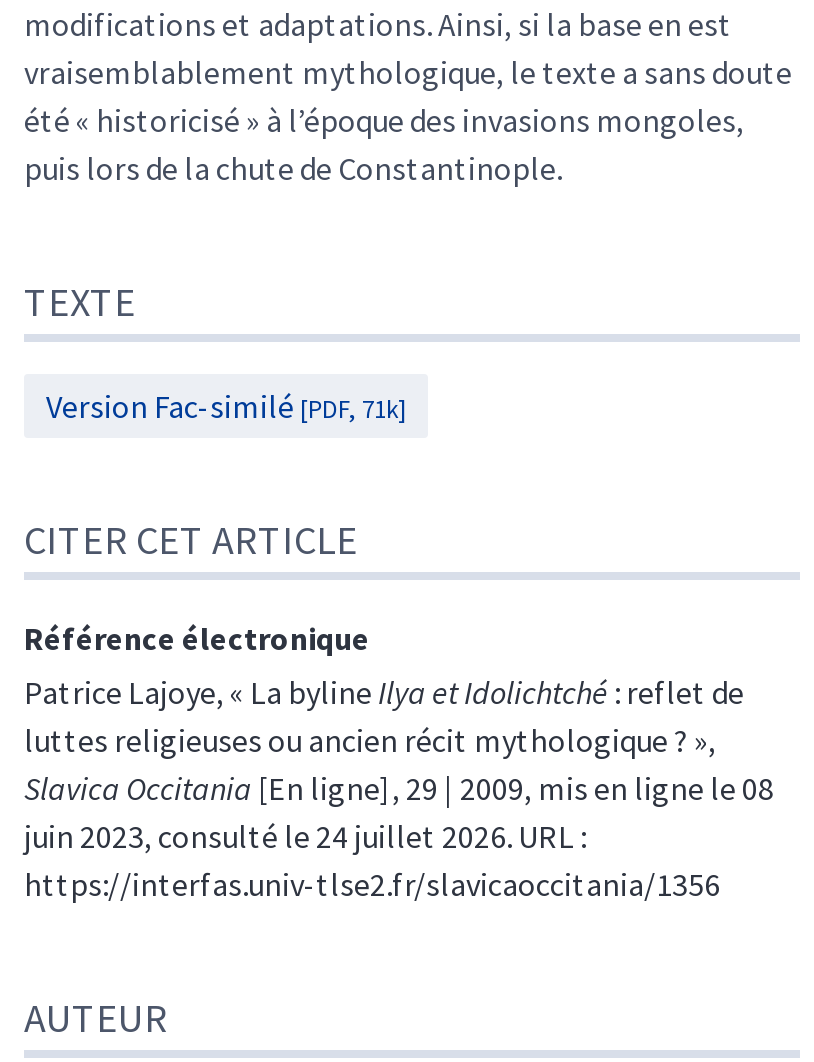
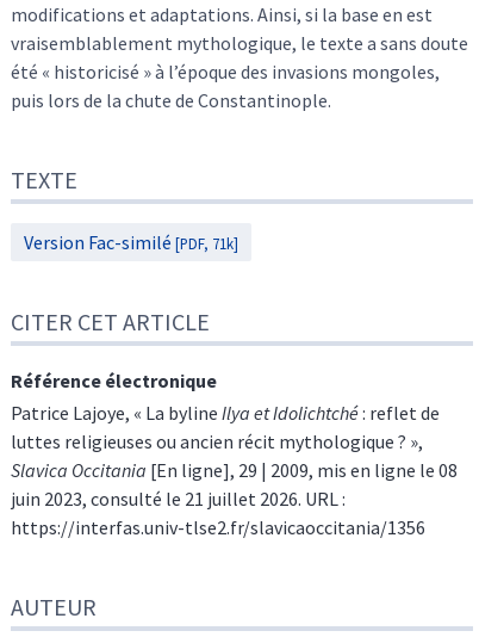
[24,816,586,856] juin 2023, consulté le 24 juillet 2026. URL : -> [11,487,346,511] juin 2023, consulté le 21 juillet 2026. URL :

